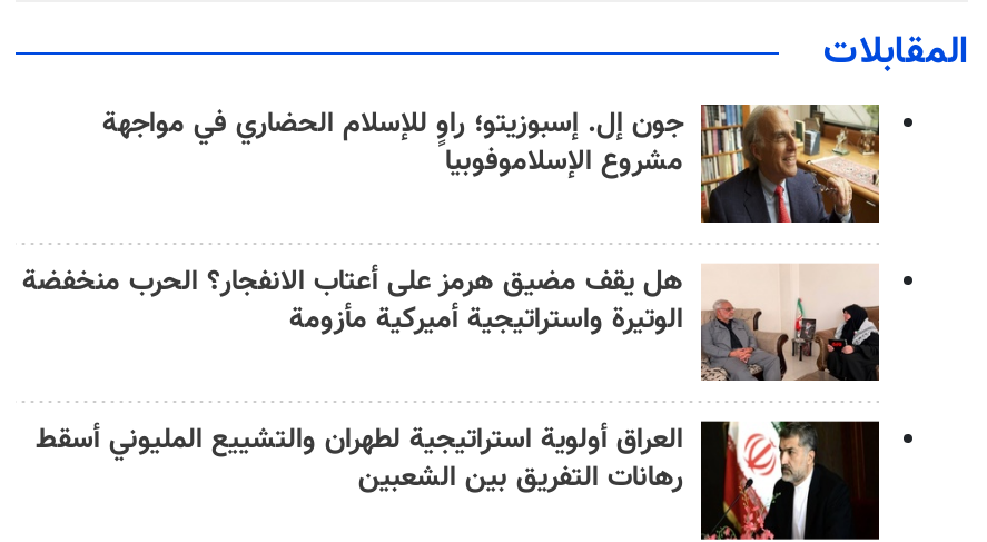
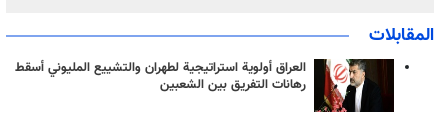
[22,102,881,343] [image] | جون إل. إسبوزيتو؛ راوٍ للإسلام الحضاري في مواجهة | مشروع الإسلاموفوبيا | هل يقف مضيق هرمز على أعتاب الانفجار؟ الحرب منخفضة | الوتيرة واستراتيجية أميركية مأزومة -> none
[699,265,881,385] [image] -> none

